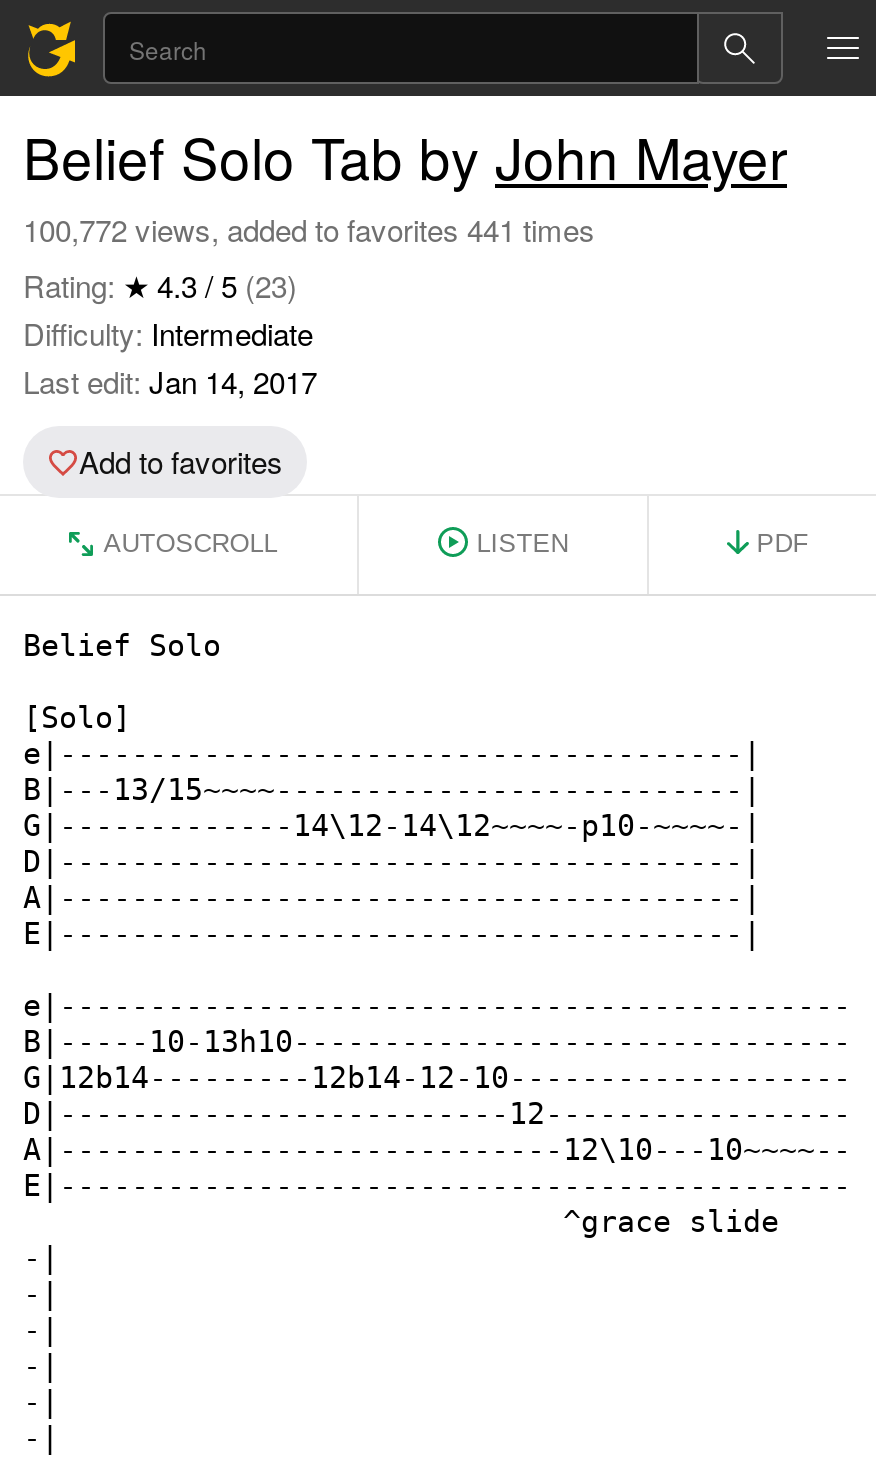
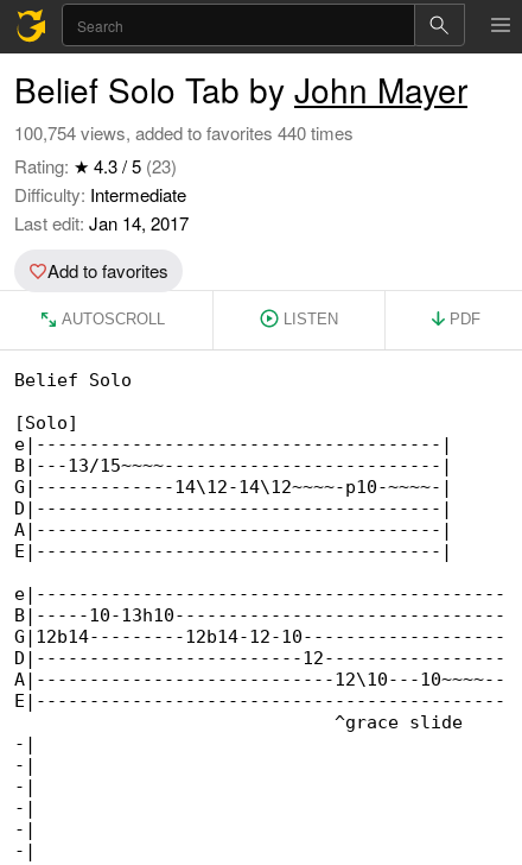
[23,208,595,250] 100,772 views, added to favorites 441 times -> [14,120,354,145] 100,754 views, added to favorites 440 times

